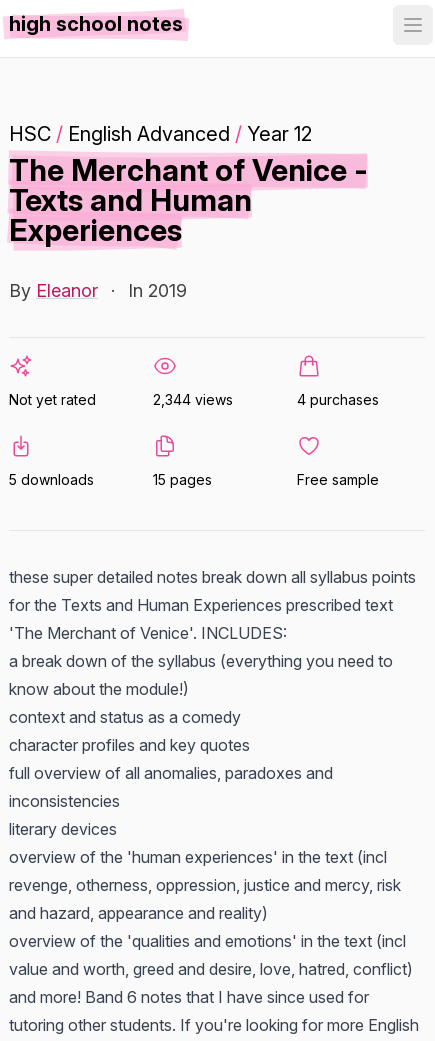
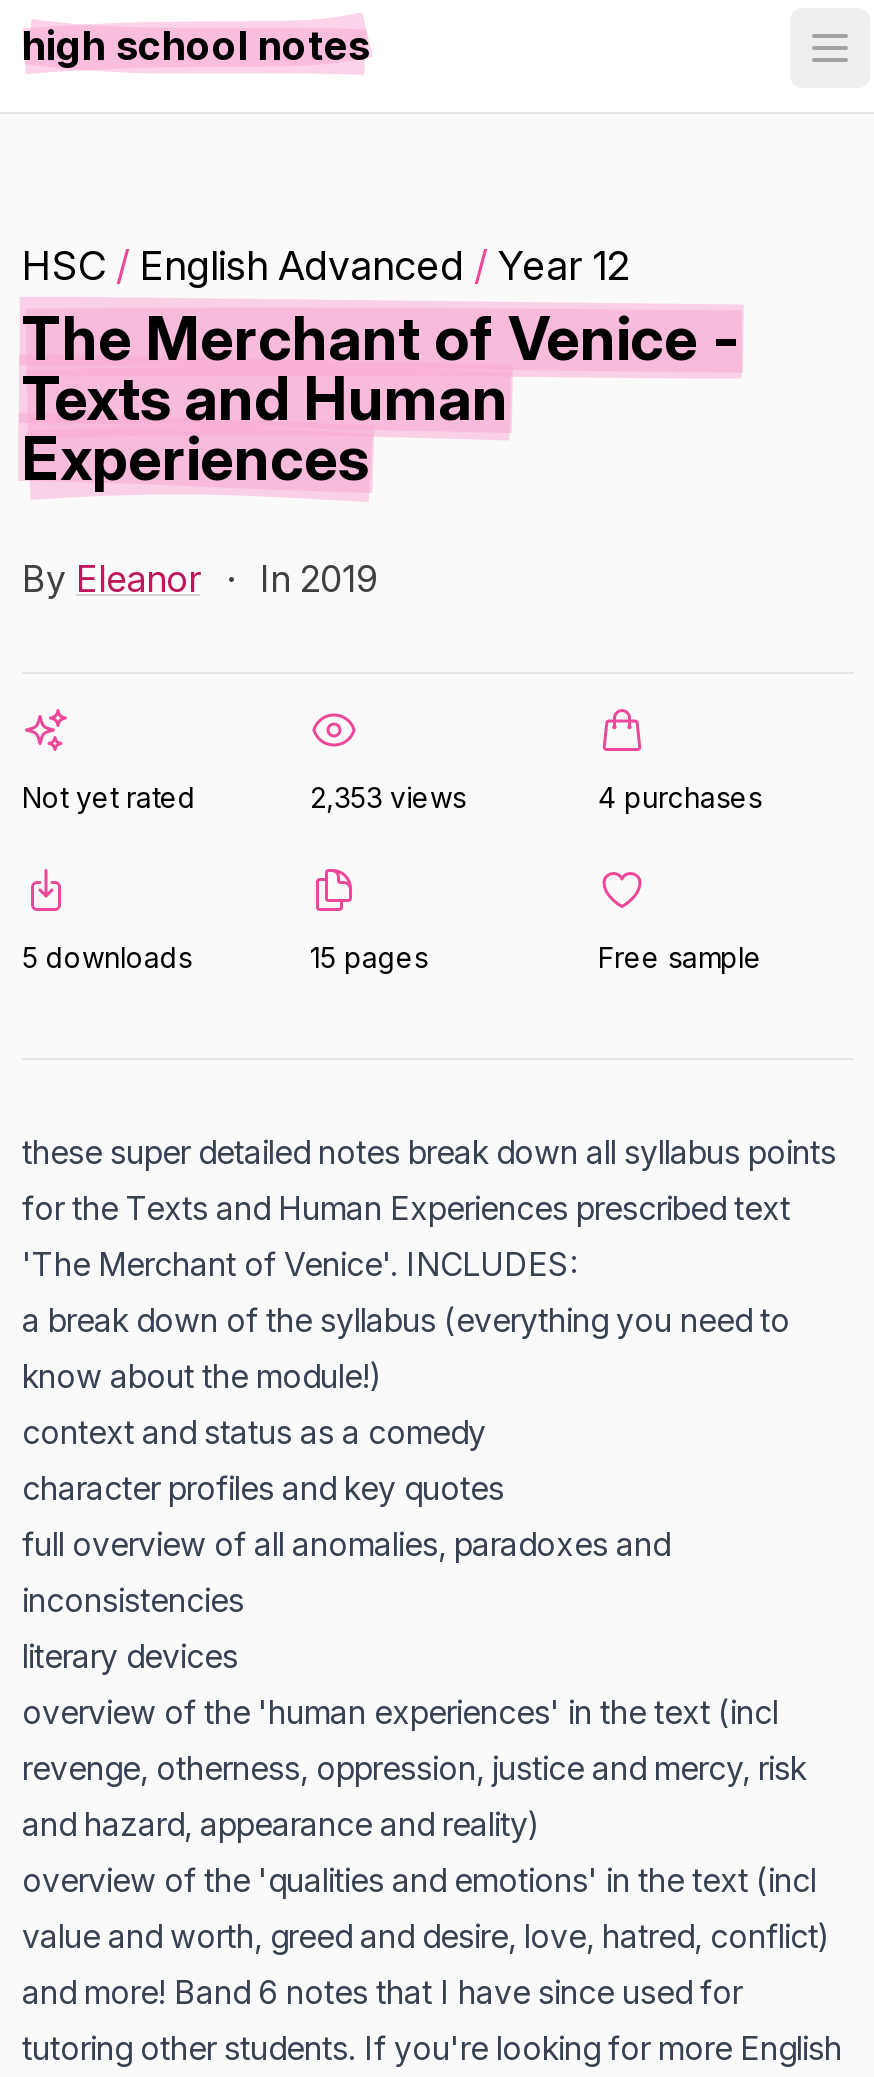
[153,391,233,408] 2,344 views -> [310,780,466,814] 2,353 views

